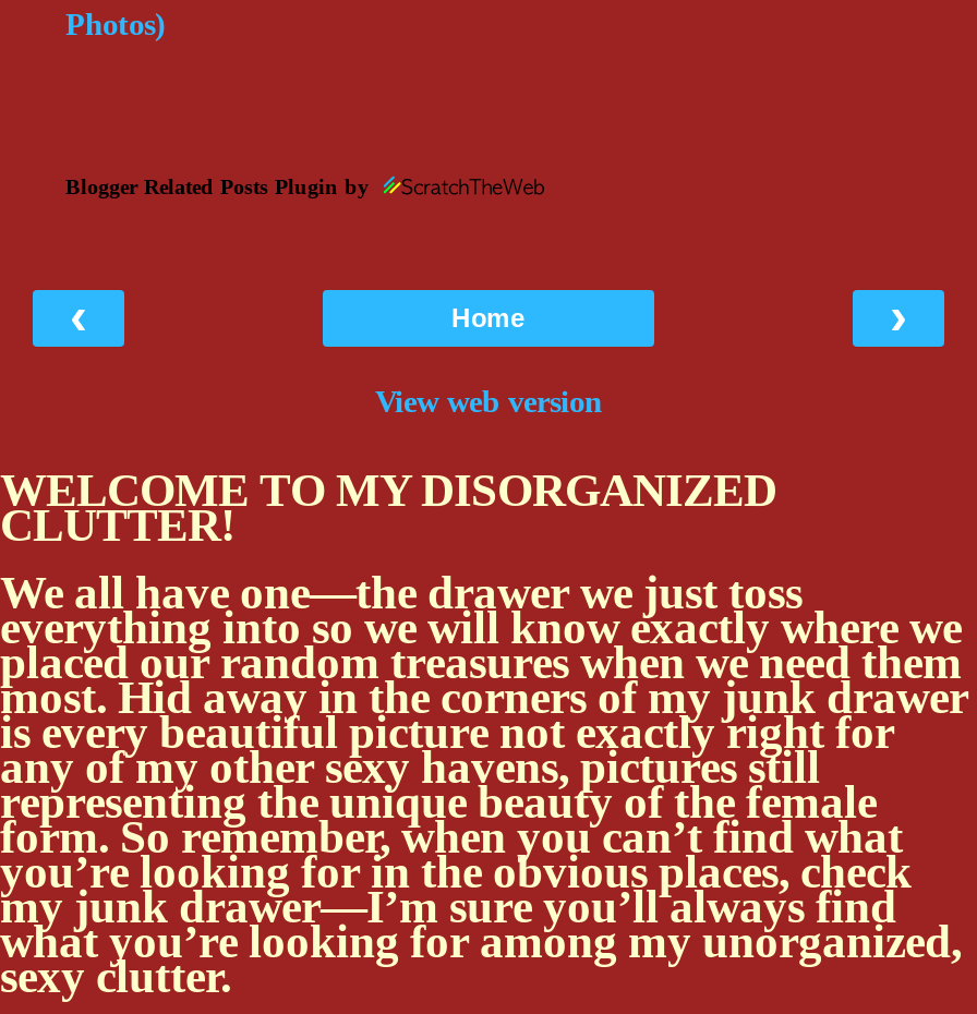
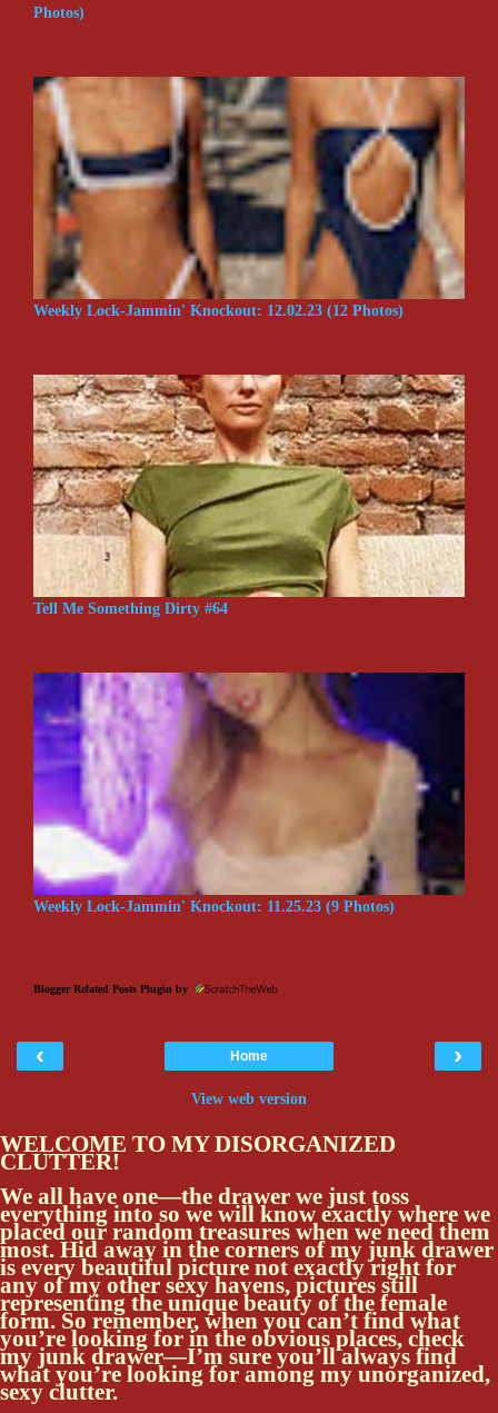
none -> [32,76,466,319] [image] | Weekly Lock-Jammin' Knockout: 12.02.23 (12 Photos)
none -> [32,374,466,617] [image] | Tell Me Something Dirty #64
none -> [32,671,466,915] [image] | Weekly Lock-Jammin' Knockout: 11.25.23 (9 Photos)

